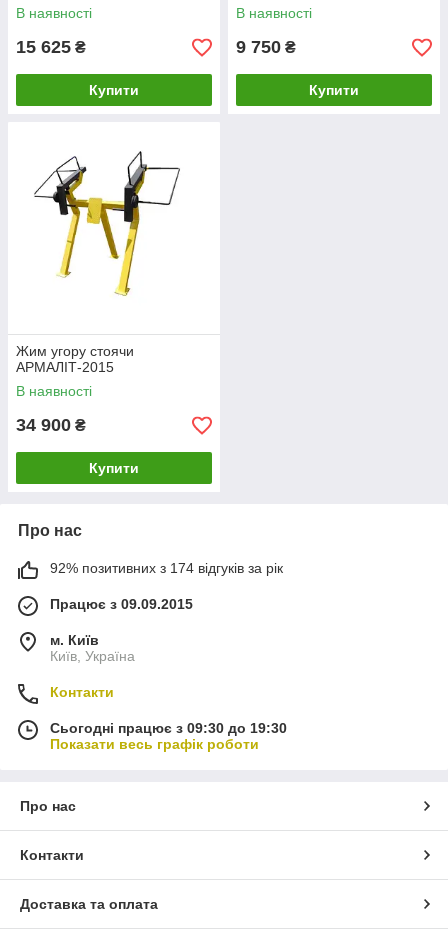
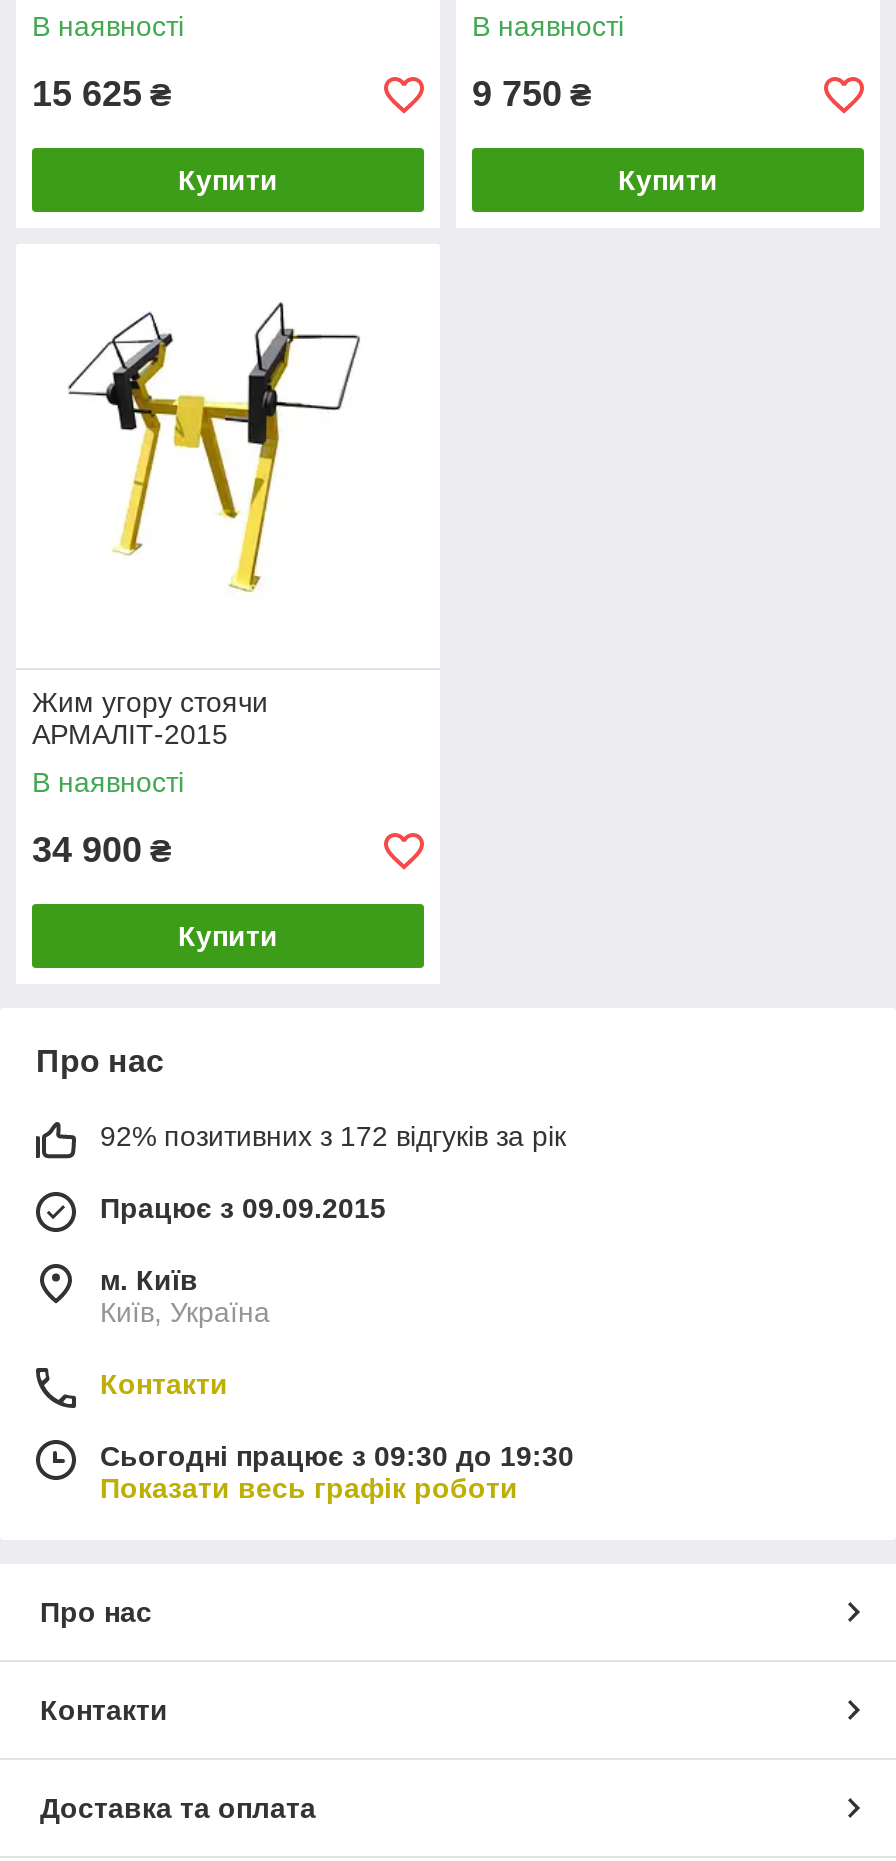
[50,560,283,576] 92% позитивних з 174 відгуків за рік -> [100,1120,566,1152] 92% позитивних з 172 відгуків за рік

